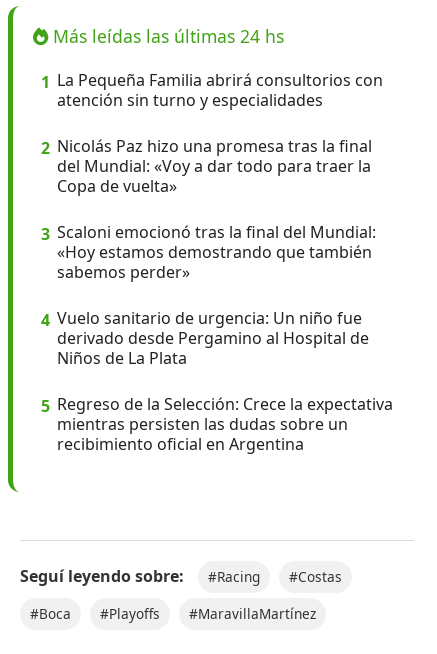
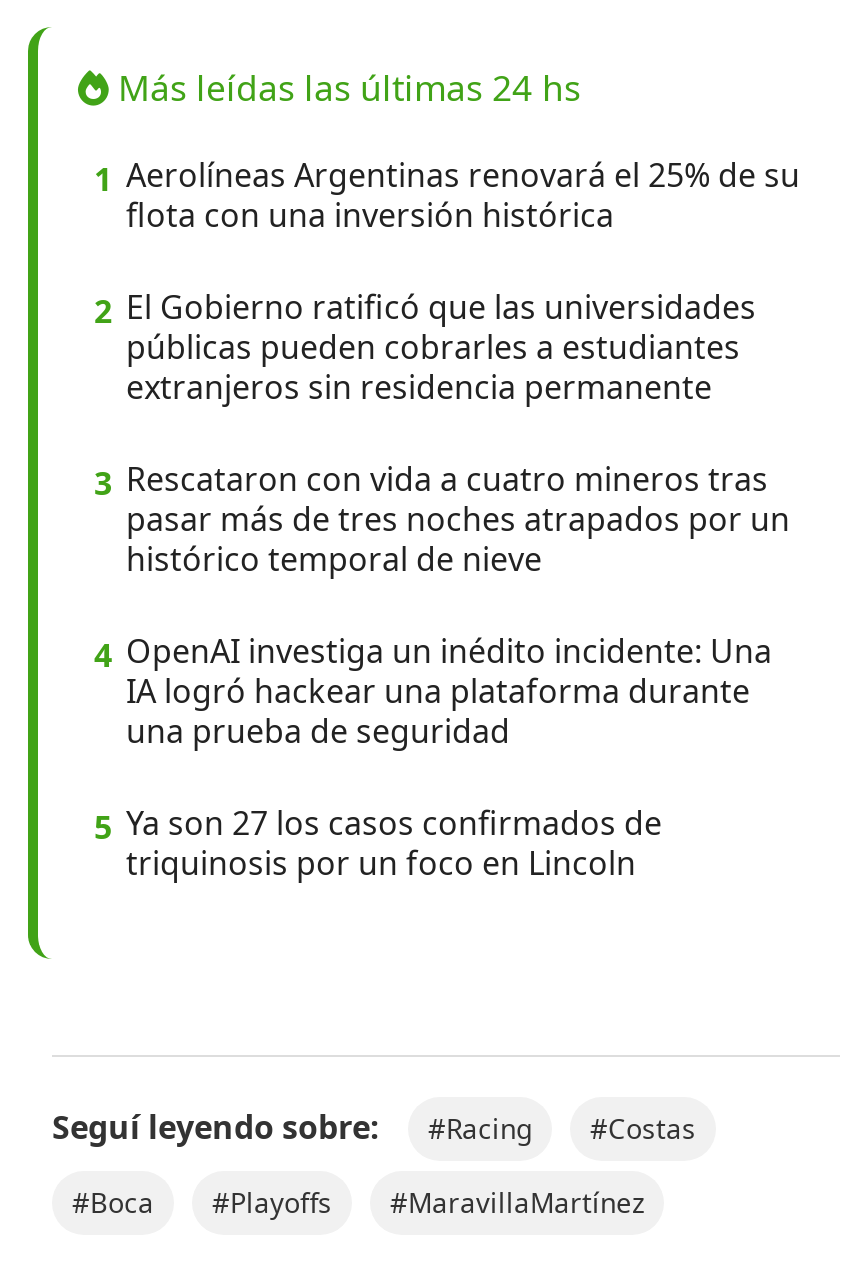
[41,69,383,111] 1 La Pequeña Familia abrirá consultorios con | atención sin turno y especialidades -> [94,154,800,238] 1 Aerolíneas Argentinas renovará el 25% de su | flota con una inversión histórica
[41,135,372,197] 2 Nicolás Paz hizo una promesa tras la final | del Mundial: «Voy a dar todo para traer la | Copa de vuelta» -> [94,286,756,410] 2 El Gobierno ratificó que las universidades | públicas pueden cobrarles a estudiantes | extranjeros sin residencia permanente
[41,221,376,283] 3 Scaloni emocionó tras la final del Mundial: | «Hoy estamos demostrando que también | sabemos perder» -> [94,458,790,582] 3 Rescataron con vida a cuatro mineros tras | pasar más de tres noches atrapados por un | histórico temporal de nieve
[41,307,369,369] 4 Vuelo sanitario de urgencia: Un niño fue | derivado desde Pergamino al Hospital de | Niños de La Plata -> [94,630,772,754] 4 OpenAI investiga un inédito incidente: Una | IA logró hackear una plataforma durante | una prueba de seguridad
[41,393,393,455] 5 Regreso de la Selección: Crece la expectativa | mientras persisten las dudas sobre un | recibimiento oficial en Argentina -> [94,802,662,886] 5 Ya son 27 los casos confirmados de | triquinosis por un foco en Lincoln

